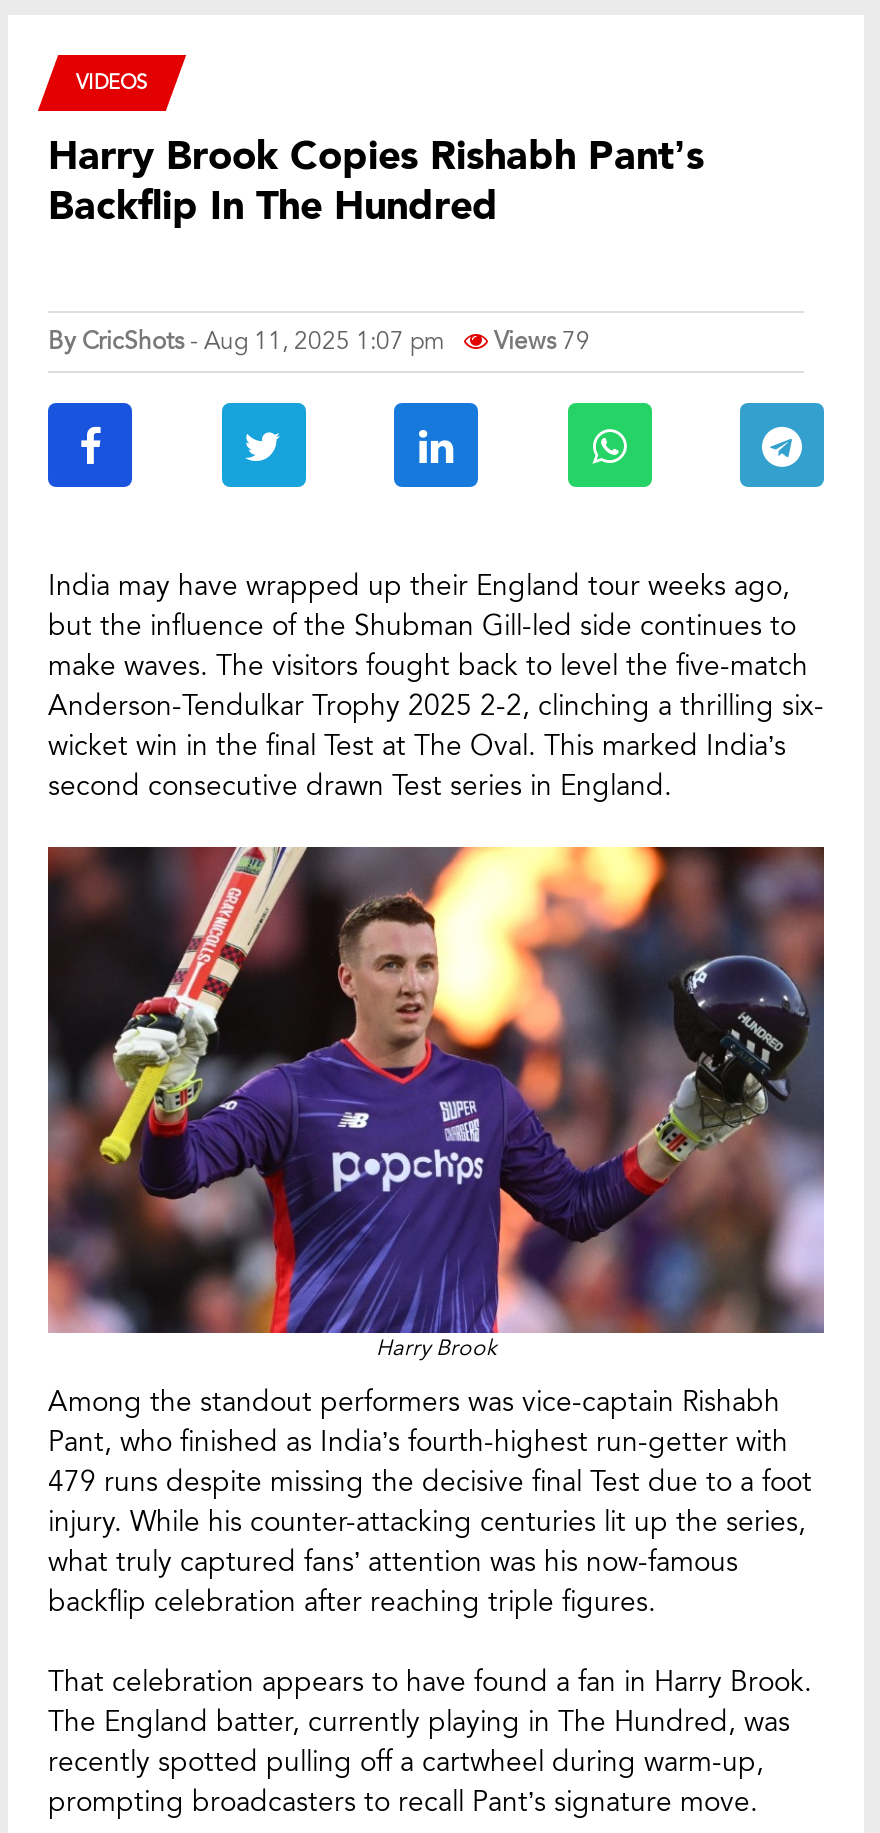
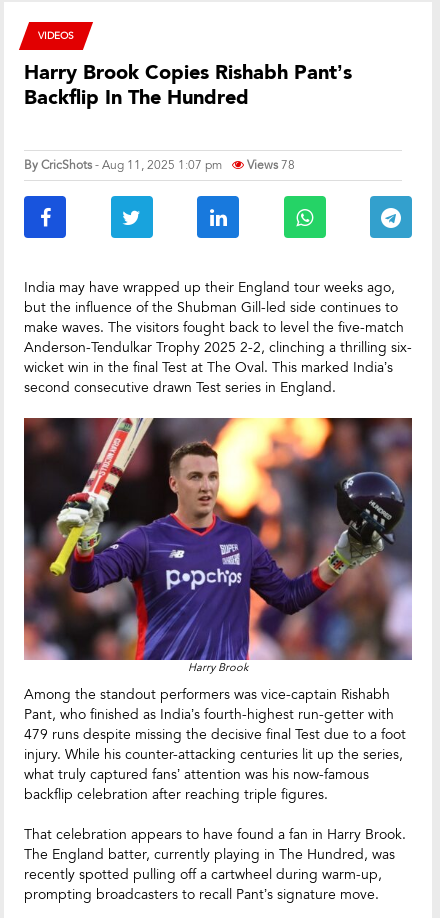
[48,325,590,357] By CricShots - Aug 11, 2025 1:07 pm Views 79 -> [24,157,295,173] By CricShots - Aug 11, 2025 1:07 pm Views 78

